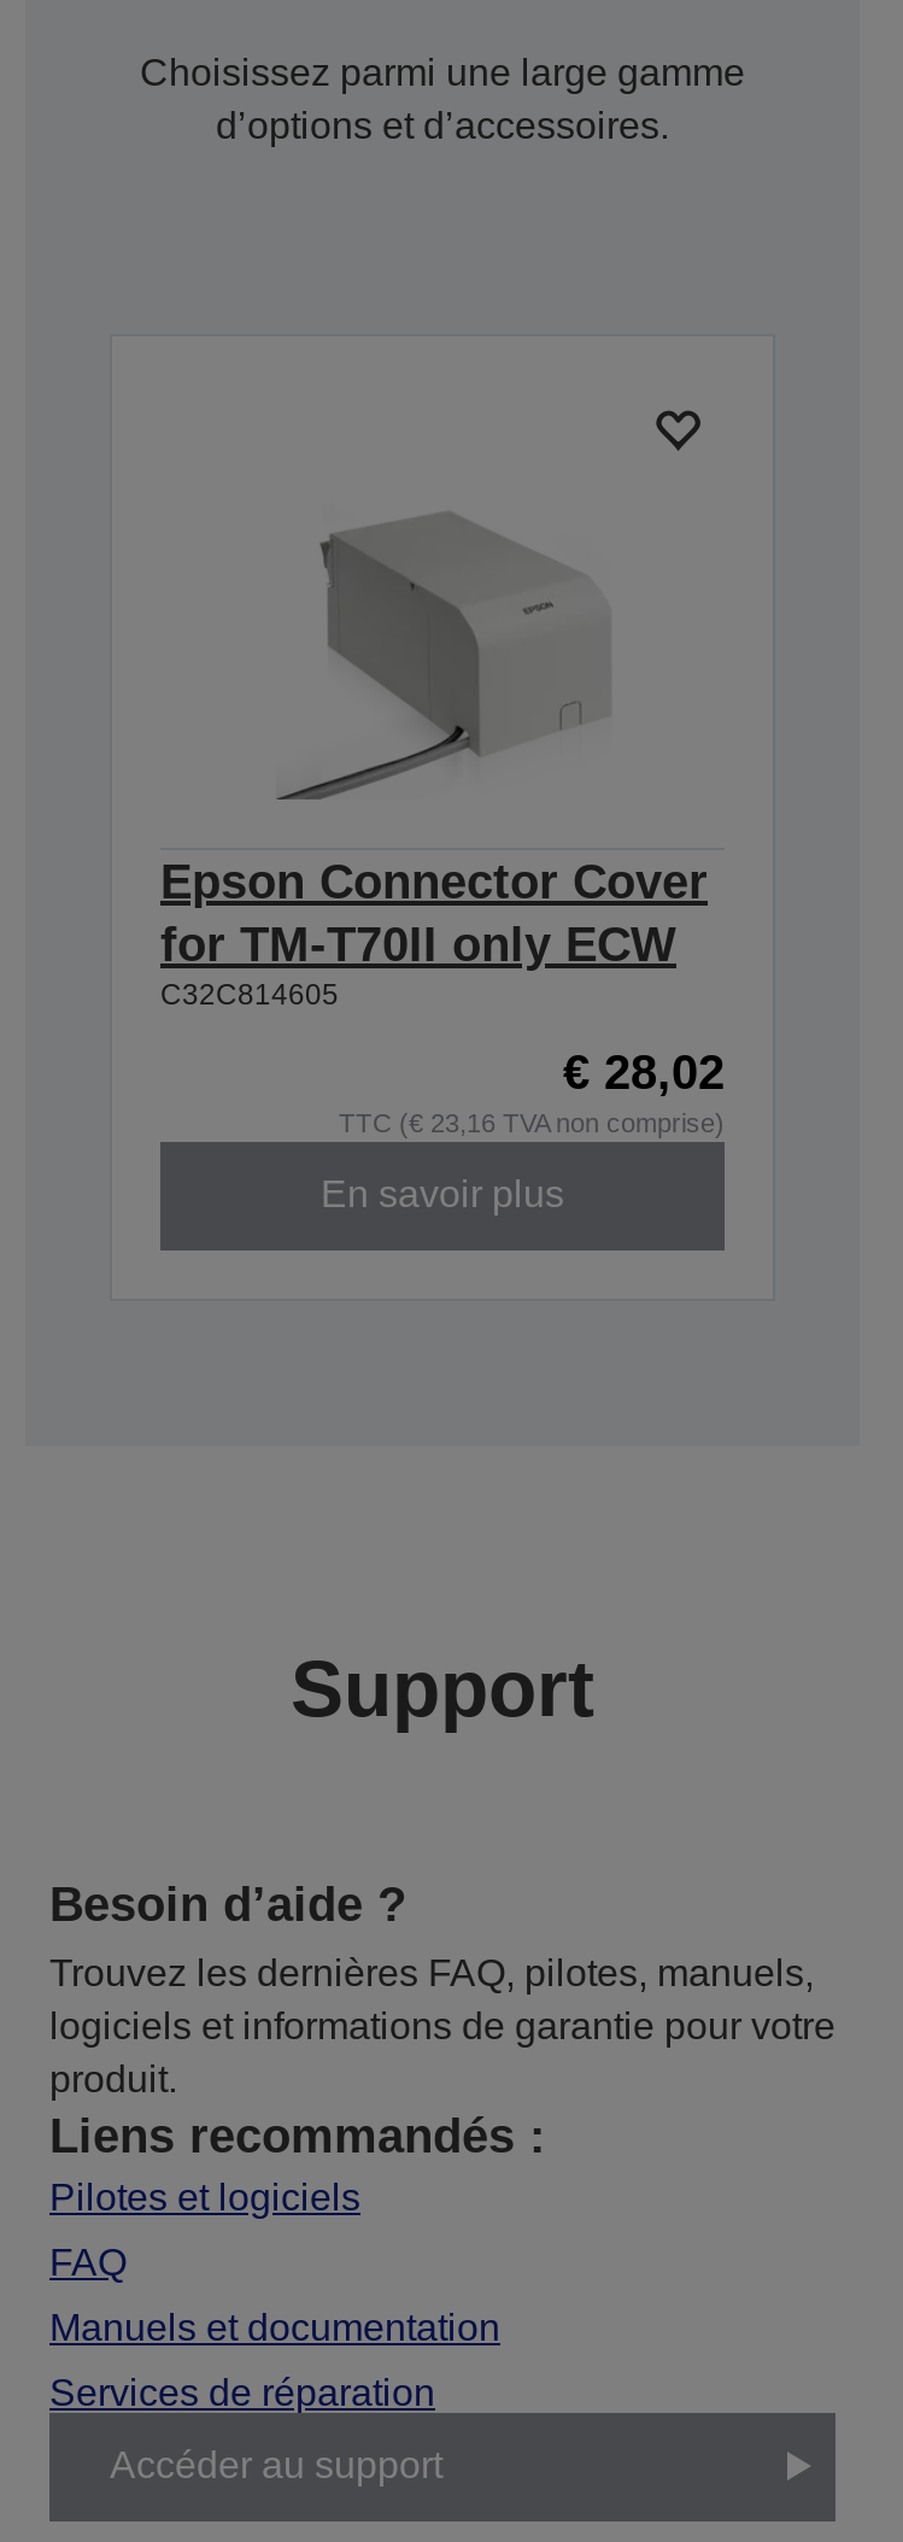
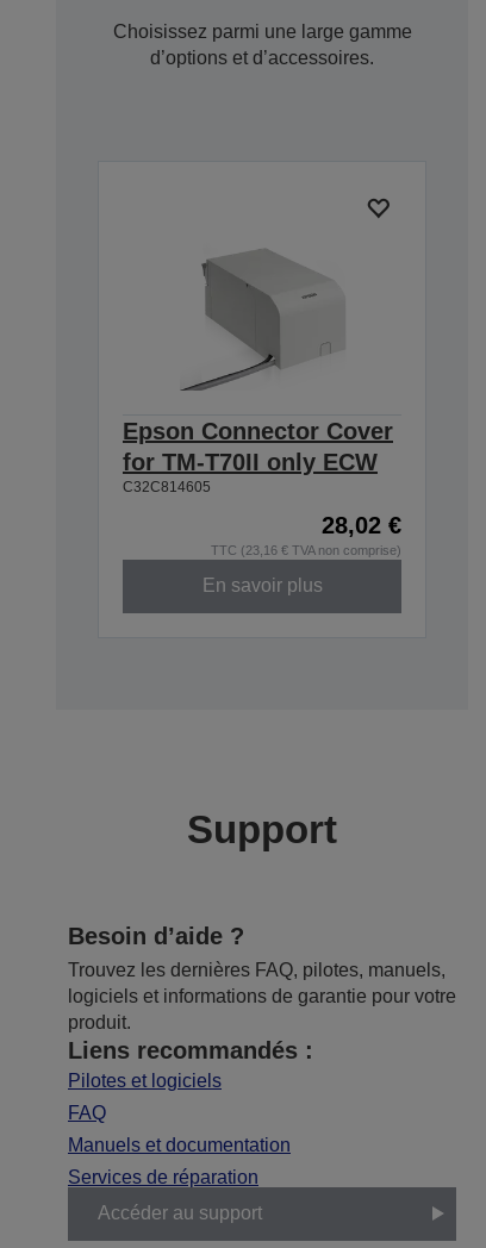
[563,1045,725,1098] € 28,02 -> [322,512,401,538] 28,02 €
[339,1107,725,1136] TTC (€ 23,16 TVA non comprise) -> [211,543,401,557] TTC (23,16 € TVA non comprise)

